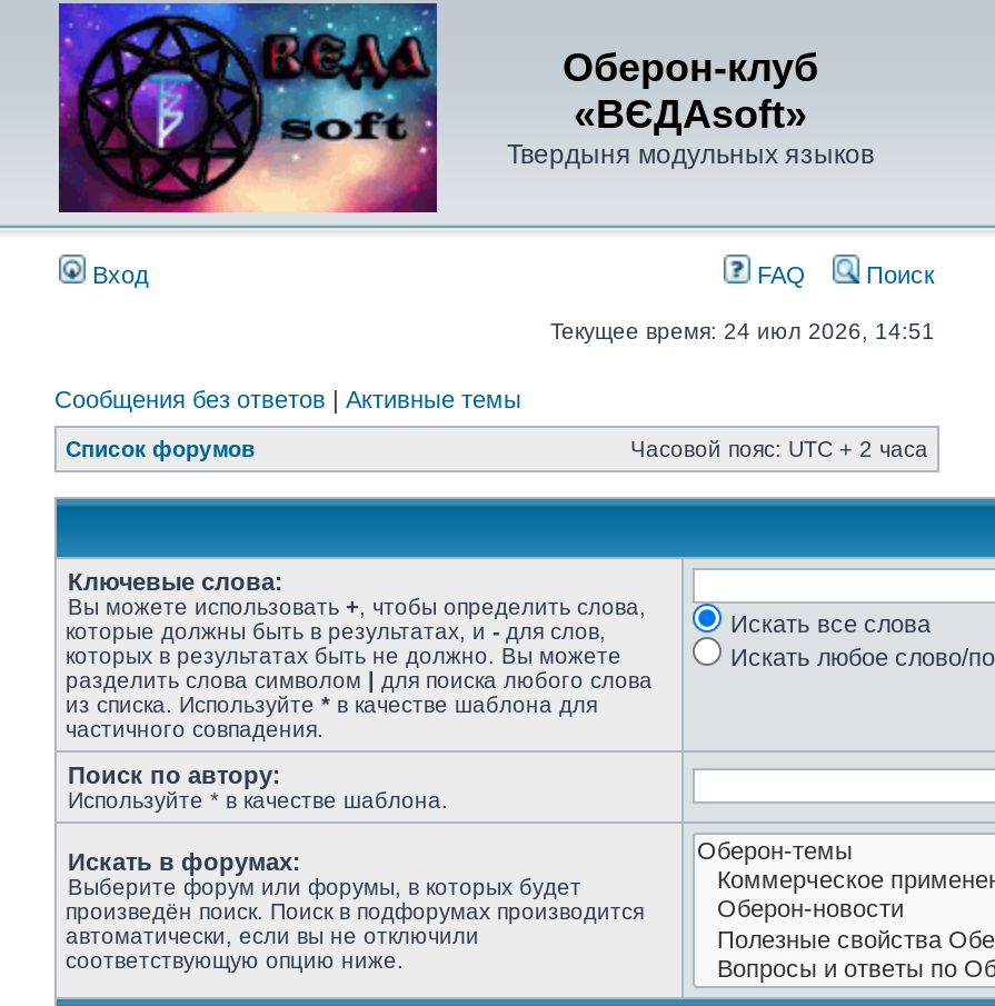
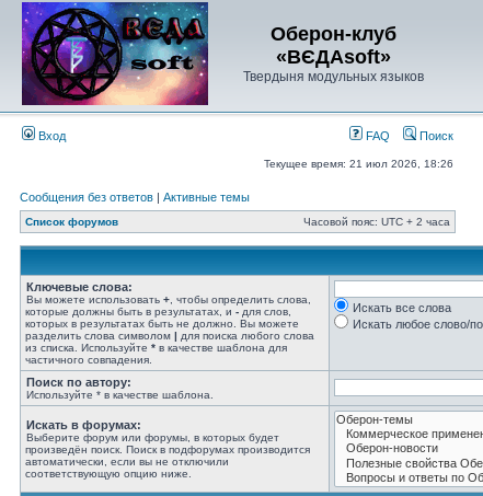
[550,319,935,343] Текущее время: 24 июл 2026, 14:51 -> [264,158,453,170] Текущее время: 21 июл 2026, 18:26

